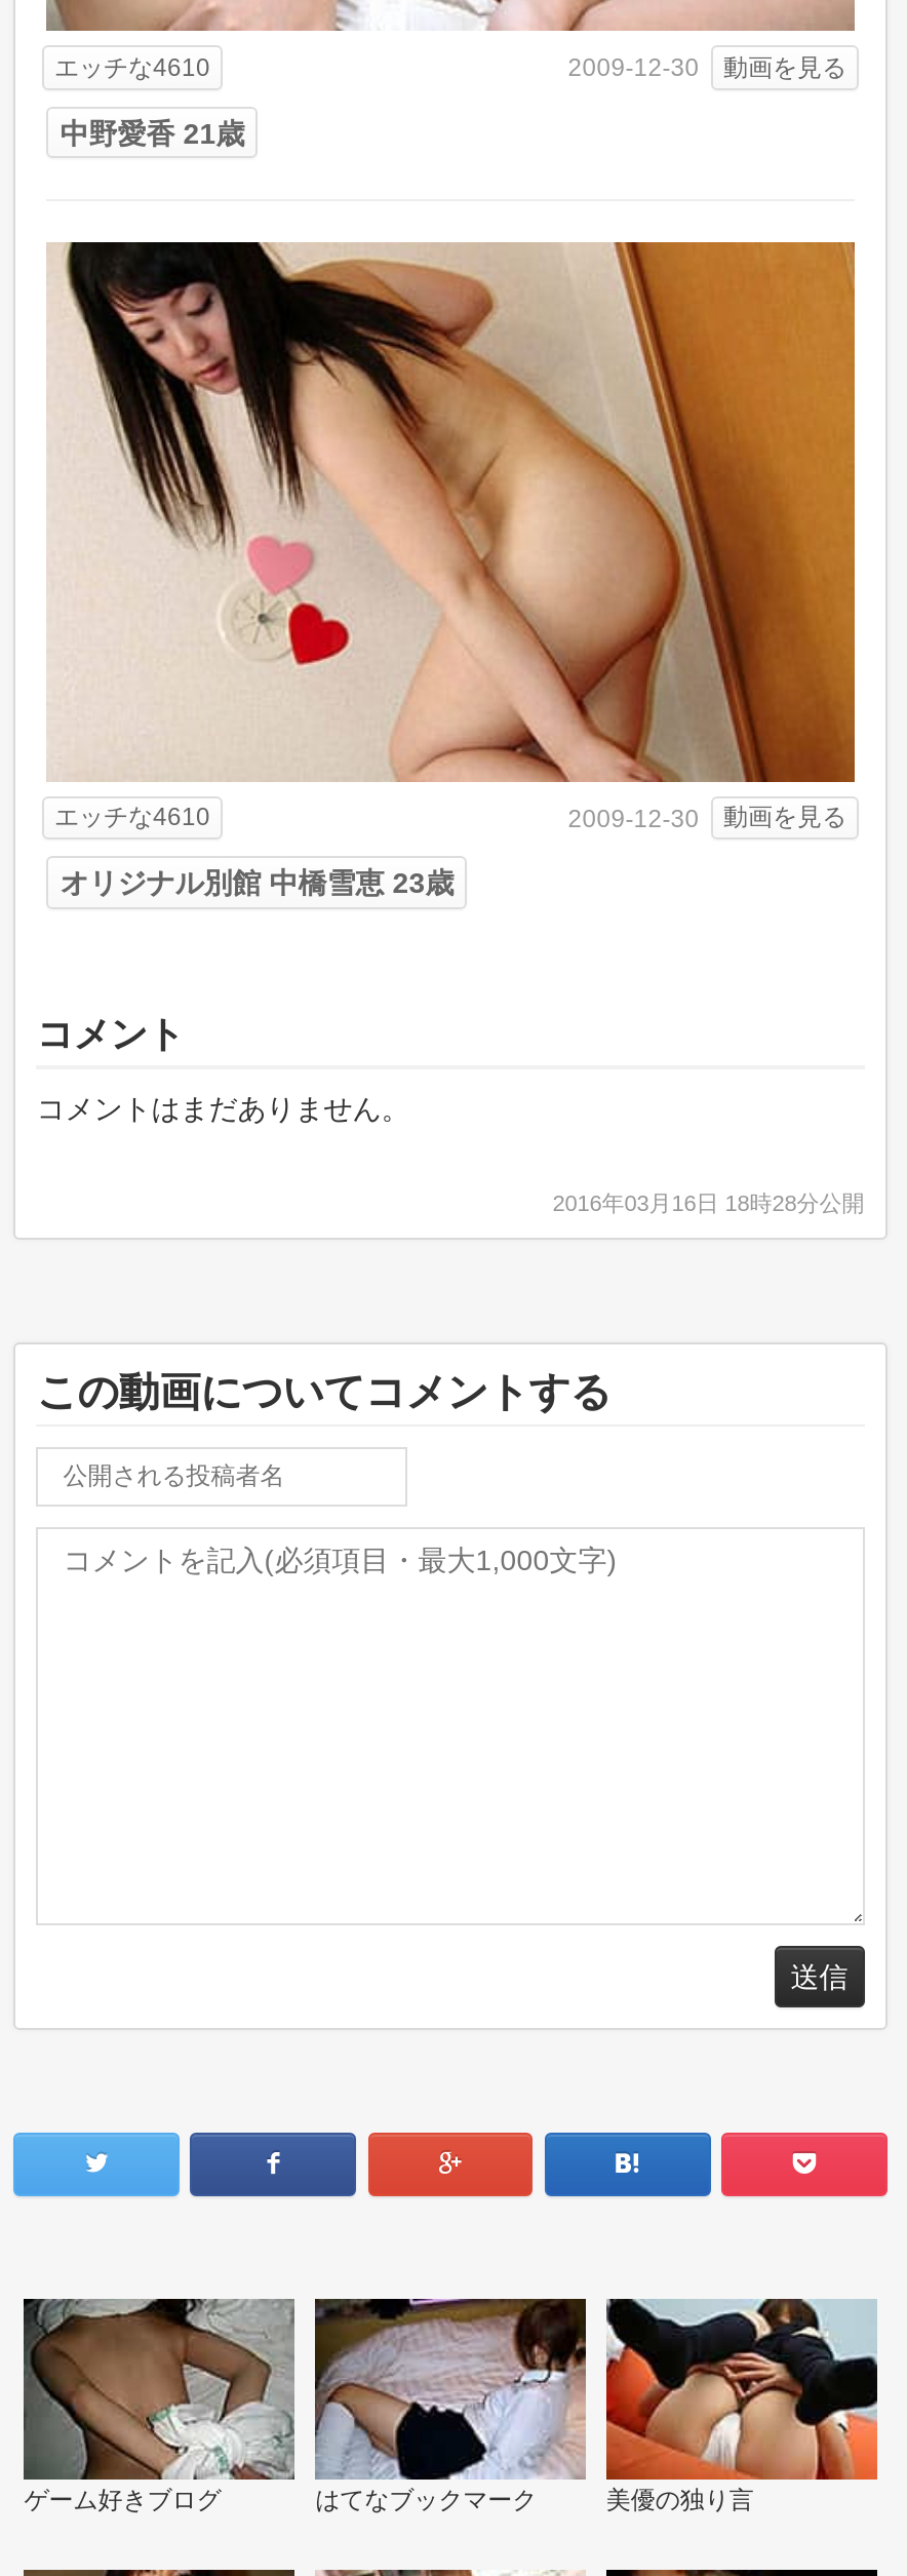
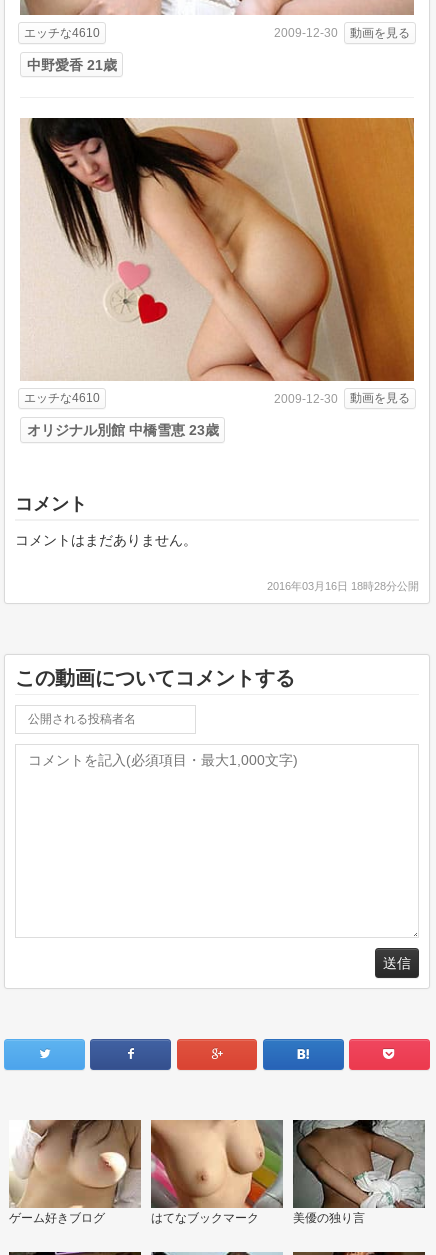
[22,2297,294,2480] [image] -> [9,1120,141,1208] [image]
[313,2297,588,2480] [image] -> [150,1120,283,1208] [image]
[604,2299,879,2482] [image] -> [292,1119,426,1209] [image]

